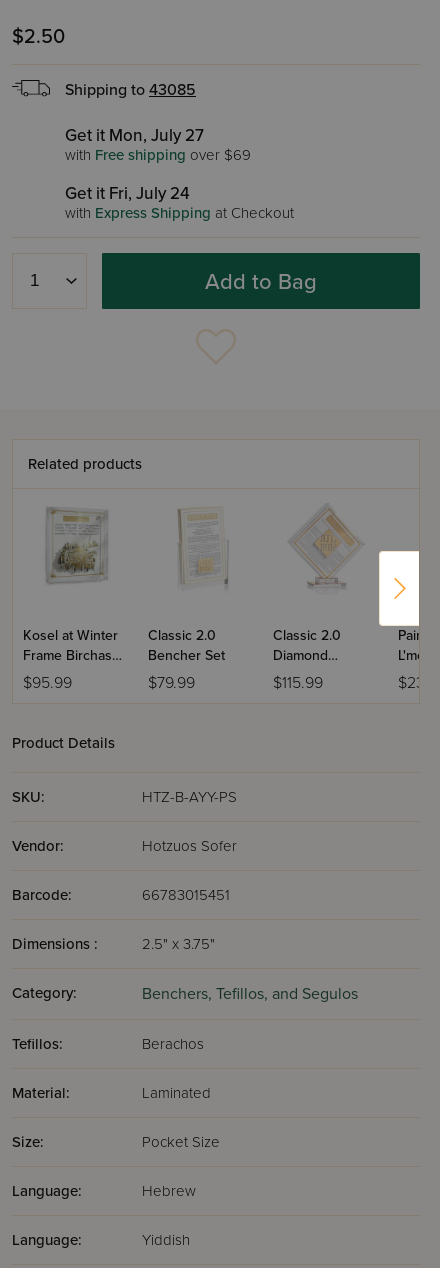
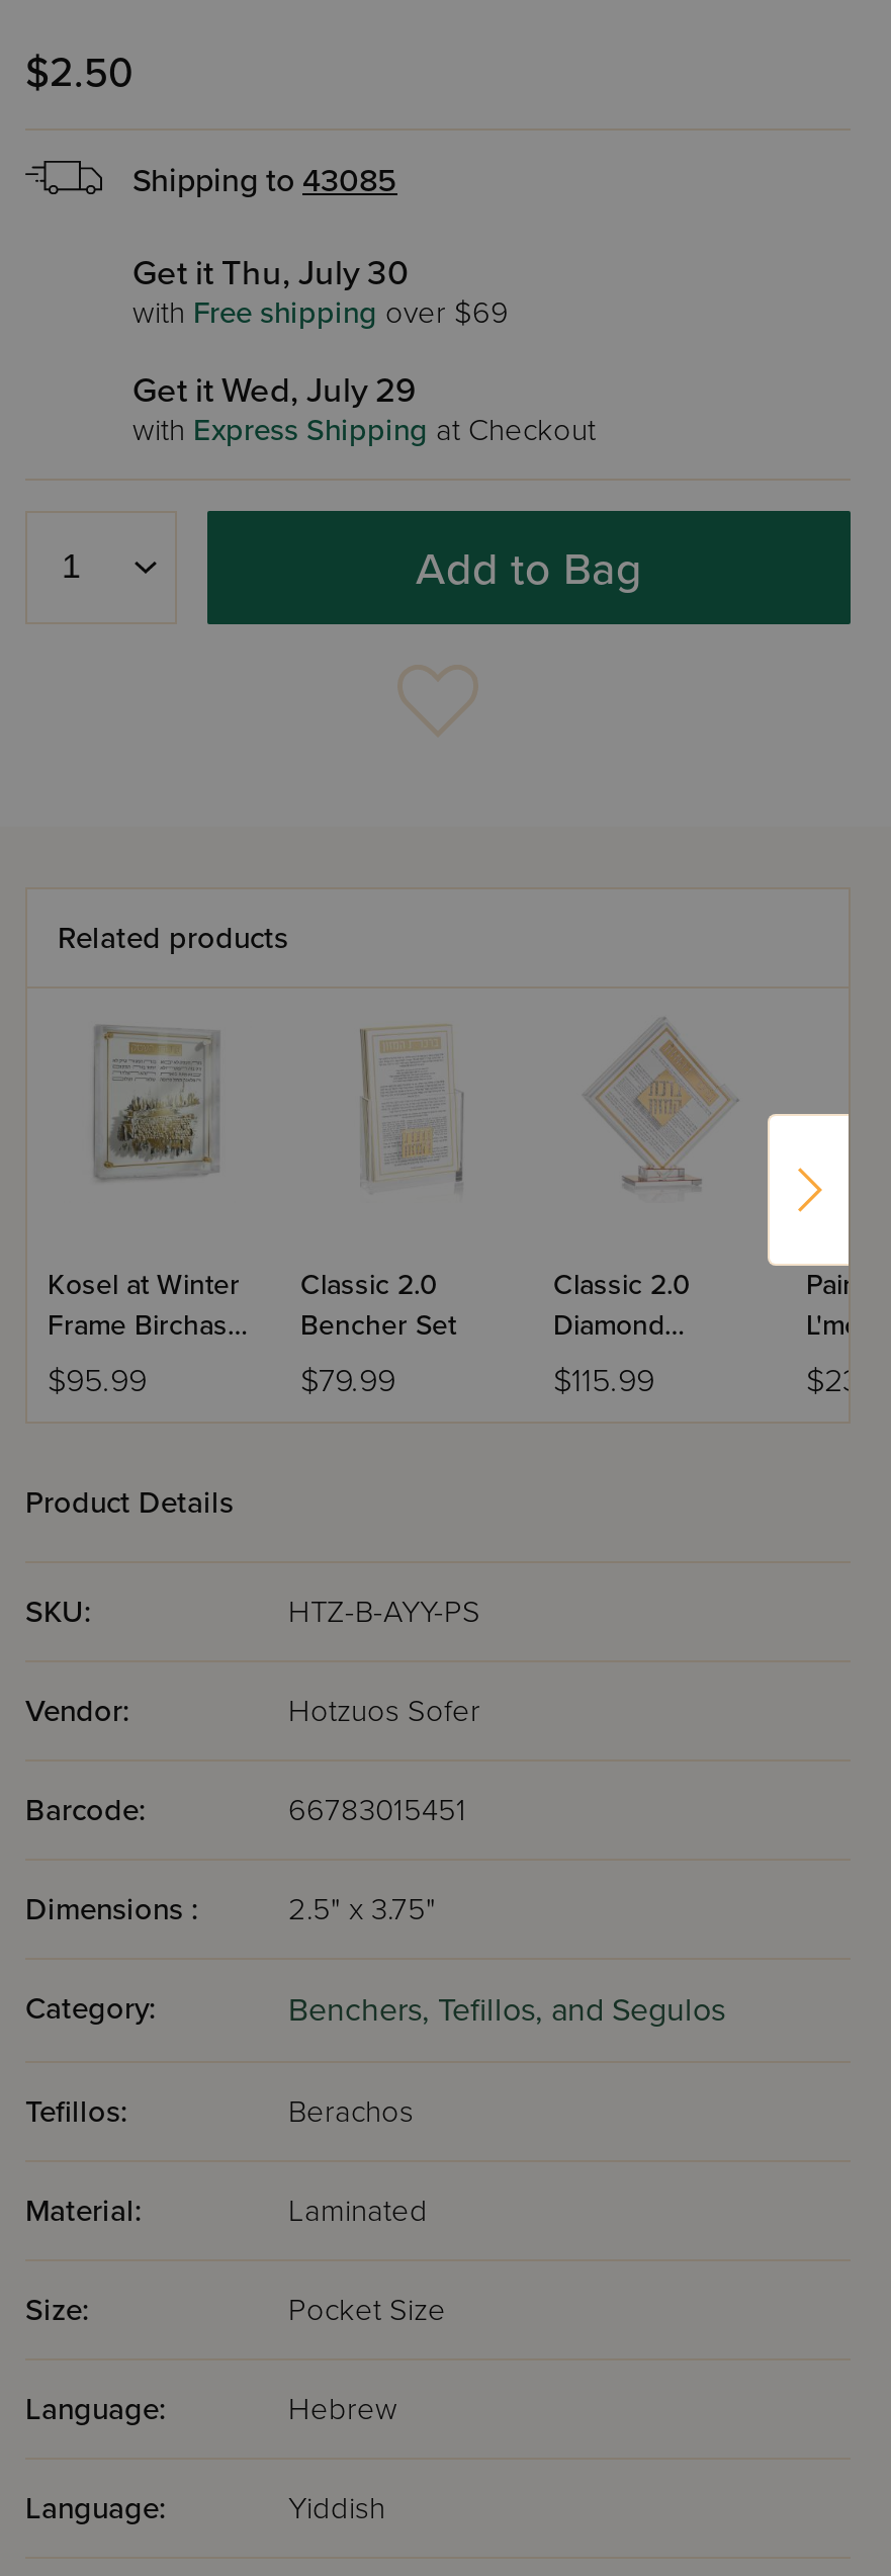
[65,125,204,146] Get it Mon, July 27 -> [132,252,408,294] Get it Thu, July 30
[65,183,190,204] Get it Fri, July 24 -> [132,369,416,412] Get it Wed, July 29

